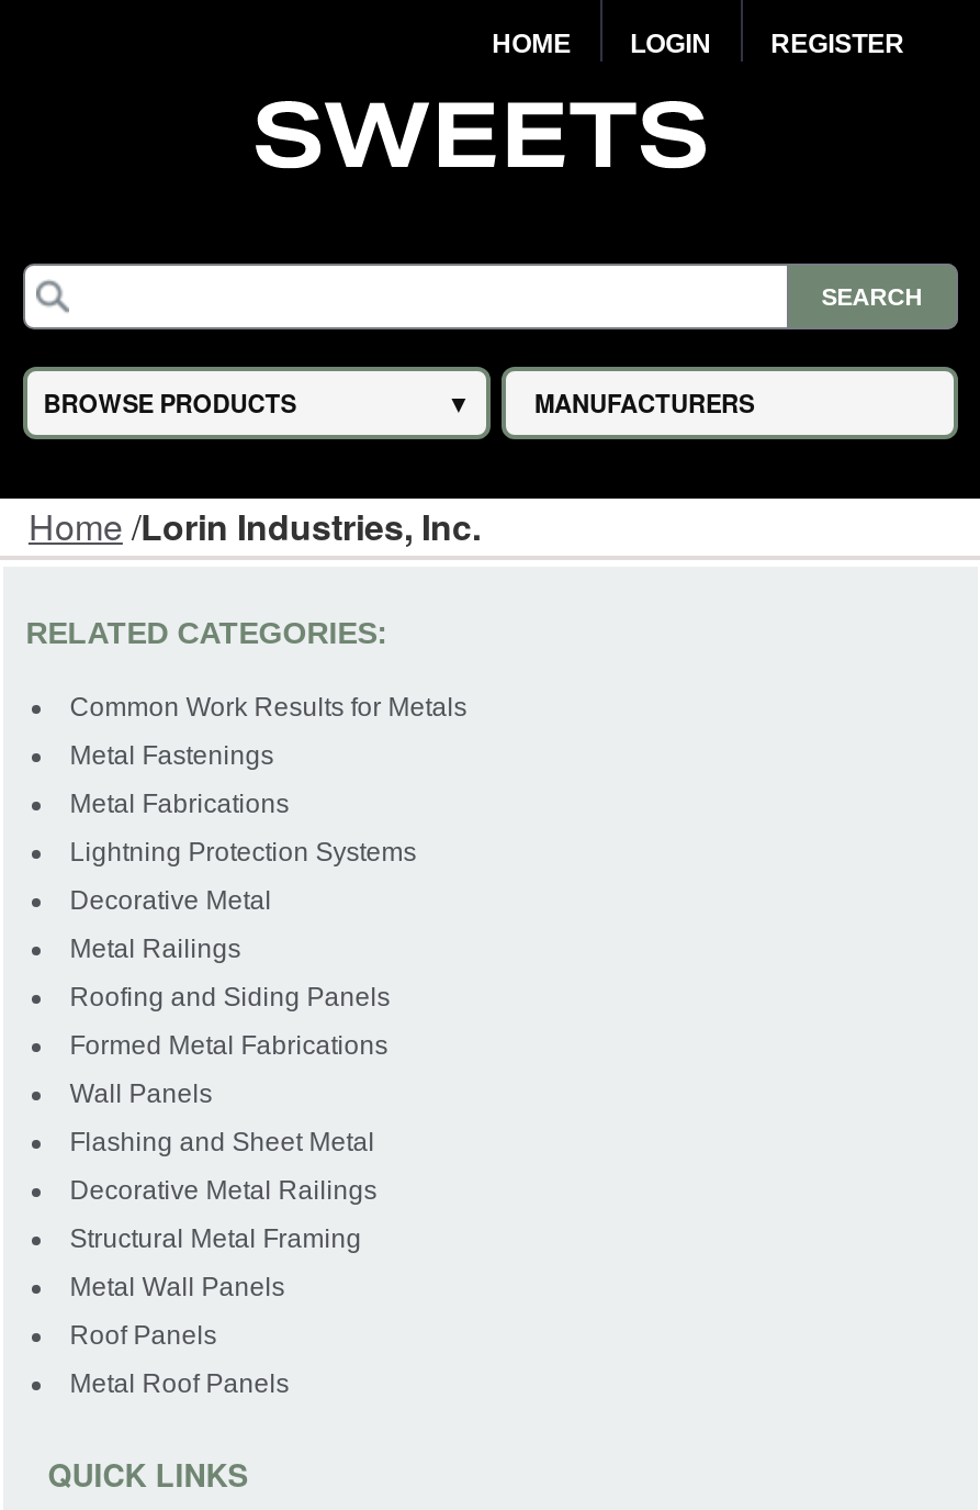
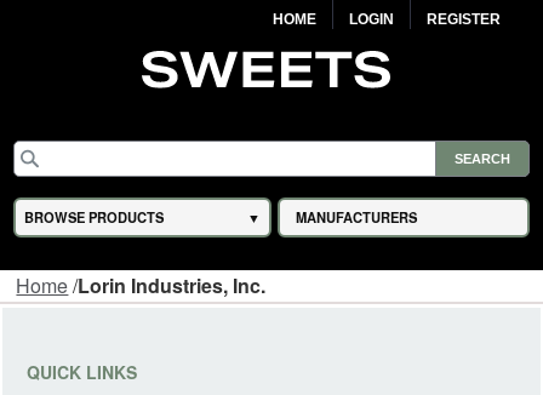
[26,615,467,1399] RELATED CATEGORIES: | Common Work Results for Metals | Metal Fastenings | Metal Fabrications | Lightning Protection Systems | Decorative Metal | Metal Railings | Roofing and Siding Panels | Formed Metal Fabrications | Wall Panels | Flashing and Sheet Metal | Decorative Metal Railings | Structural Metal Framing | Metal Wall Panels | Roof Panels | Metal Roof Panels -> none

